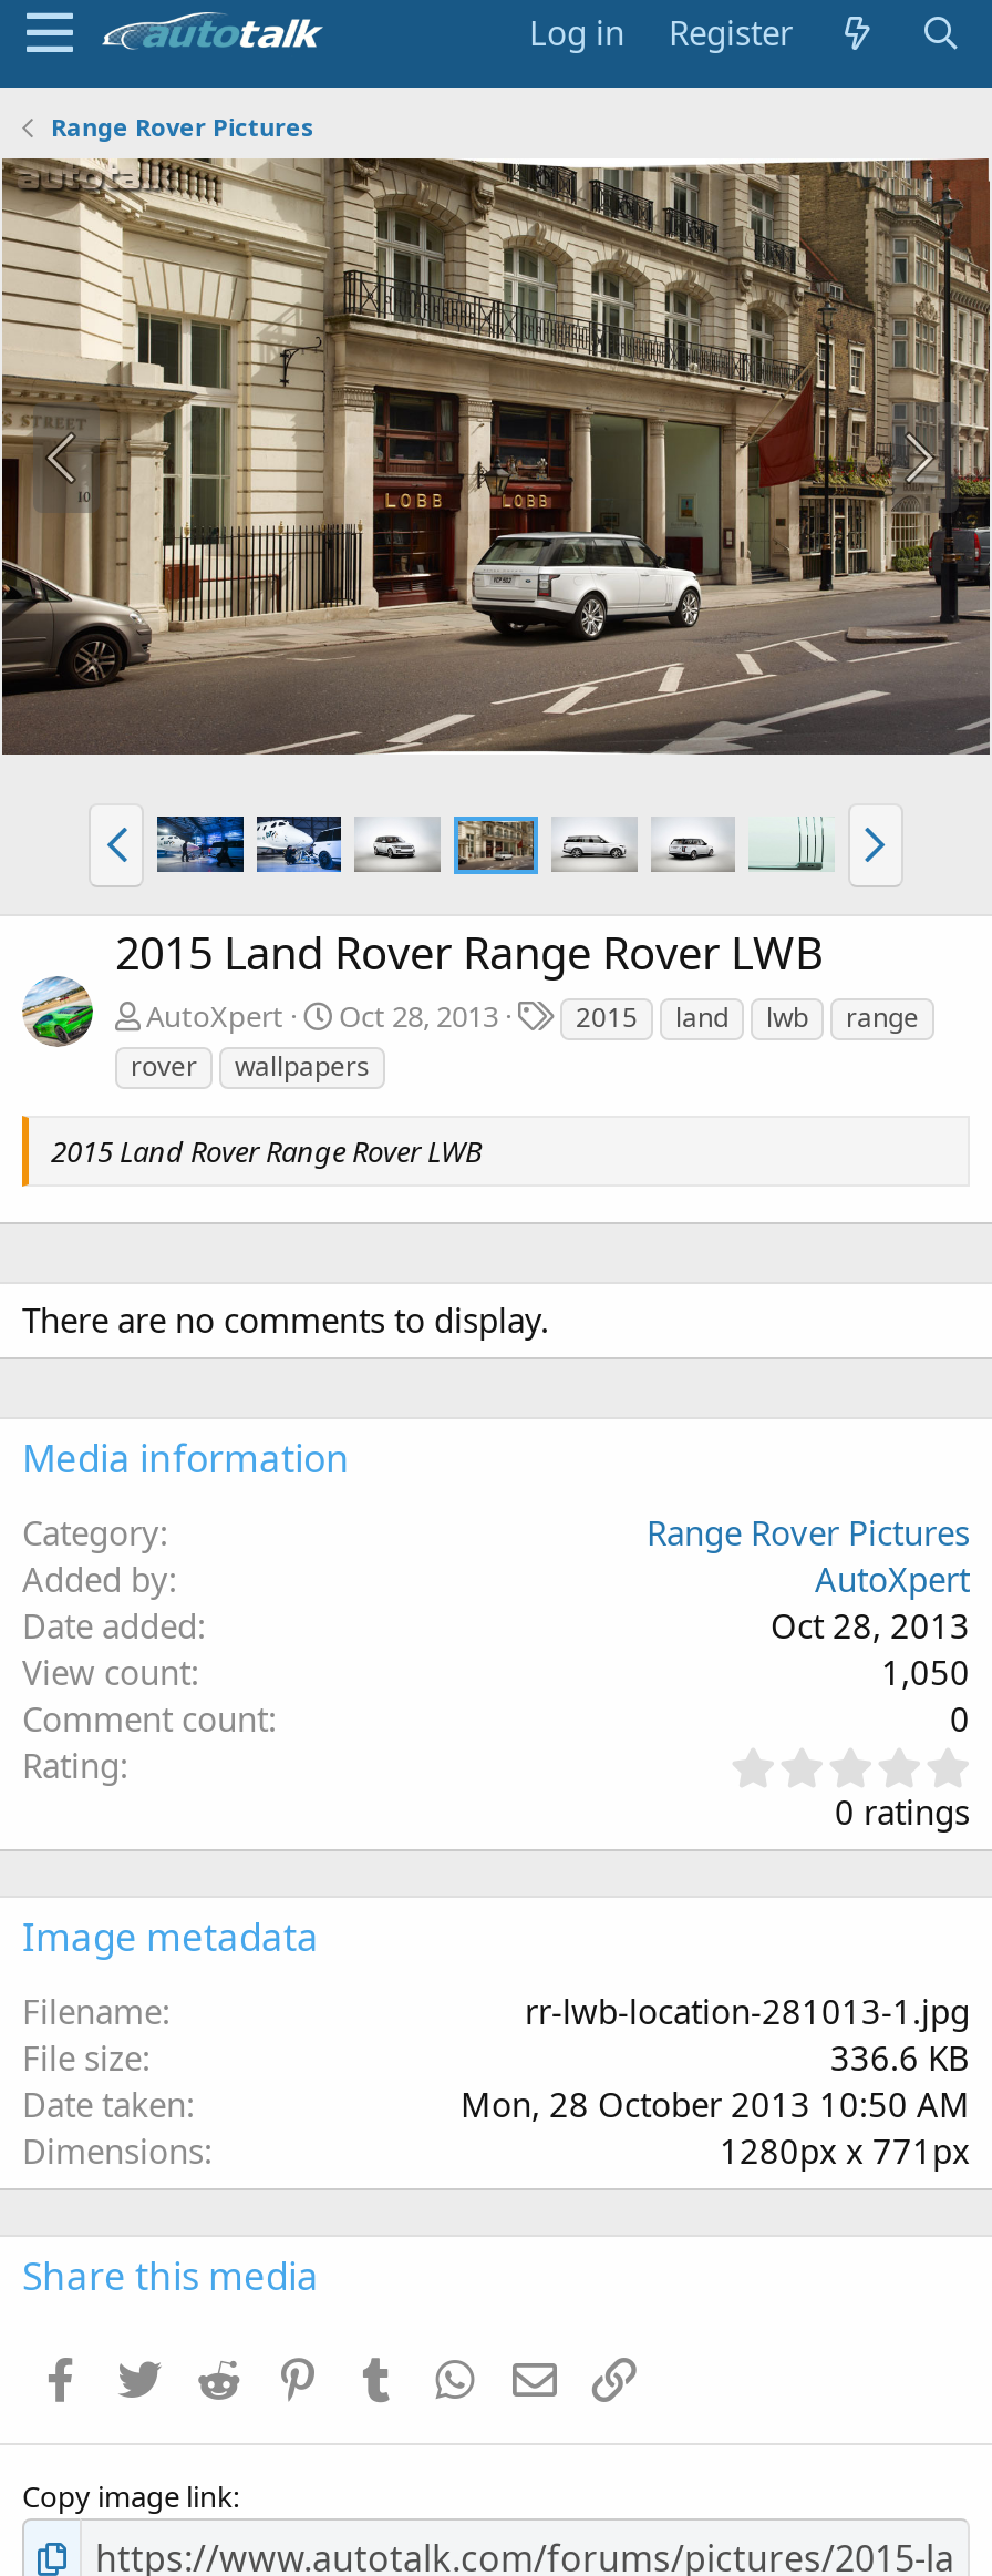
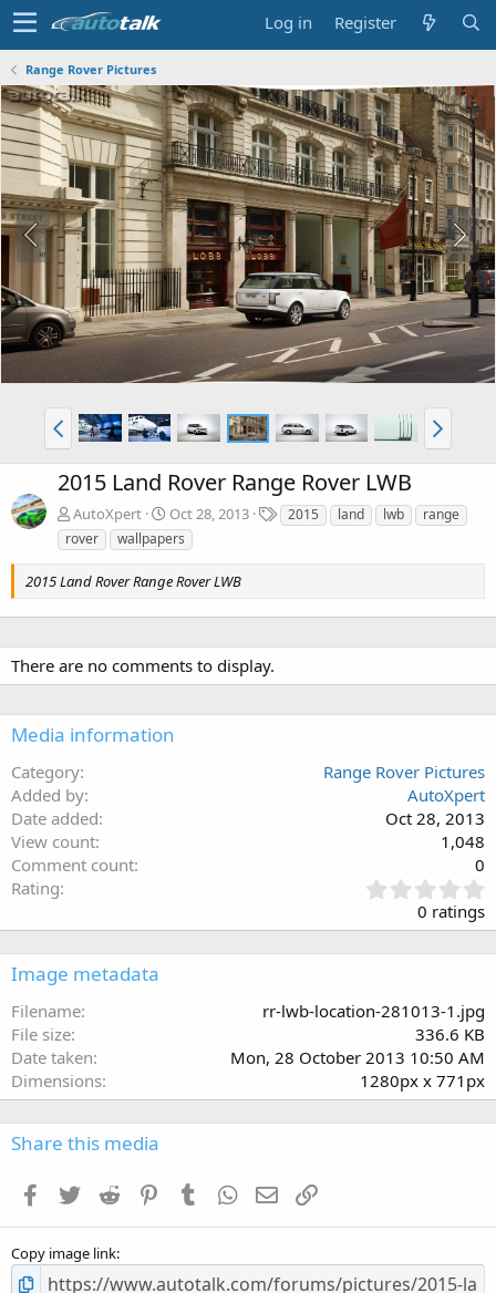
[881,1651,970,1695] 1,050 -> [441,831,485,853] 1,048

